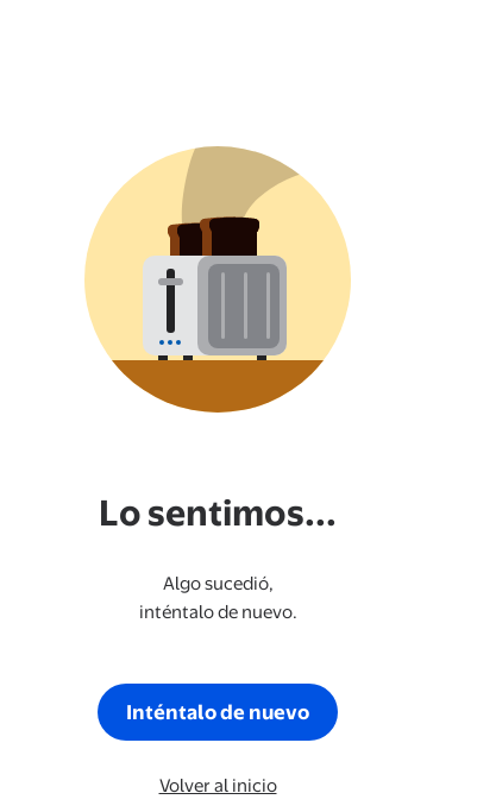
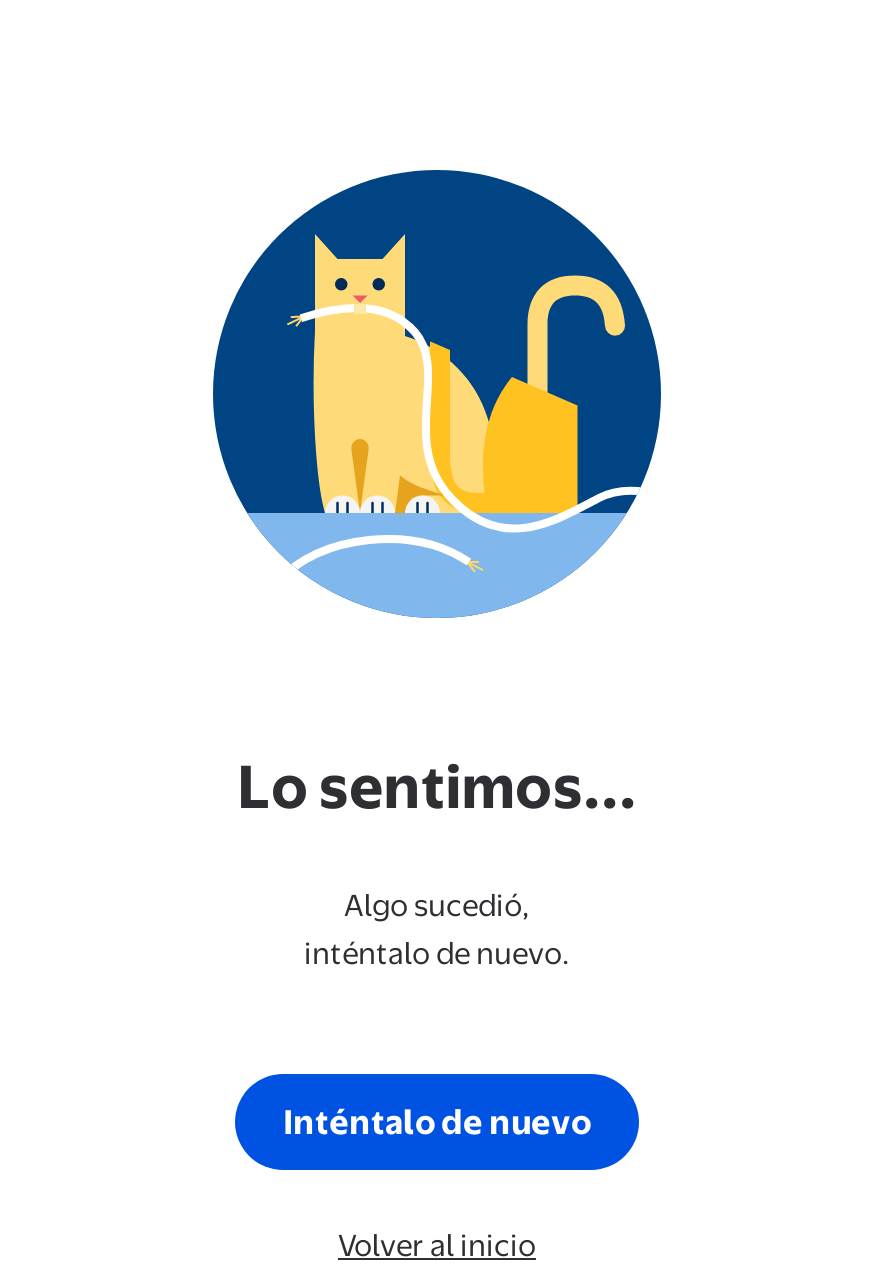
[84,146,351,414] [image] -> [211,168,663,620] [image]

